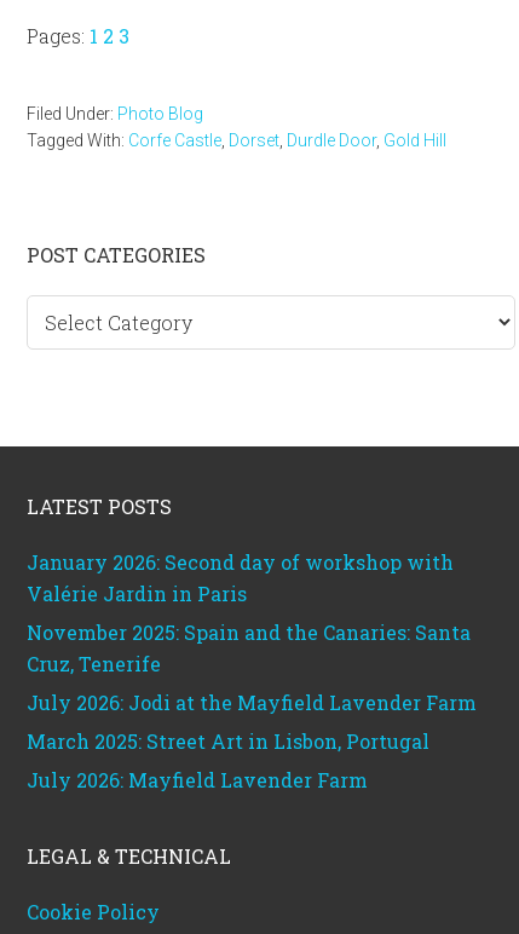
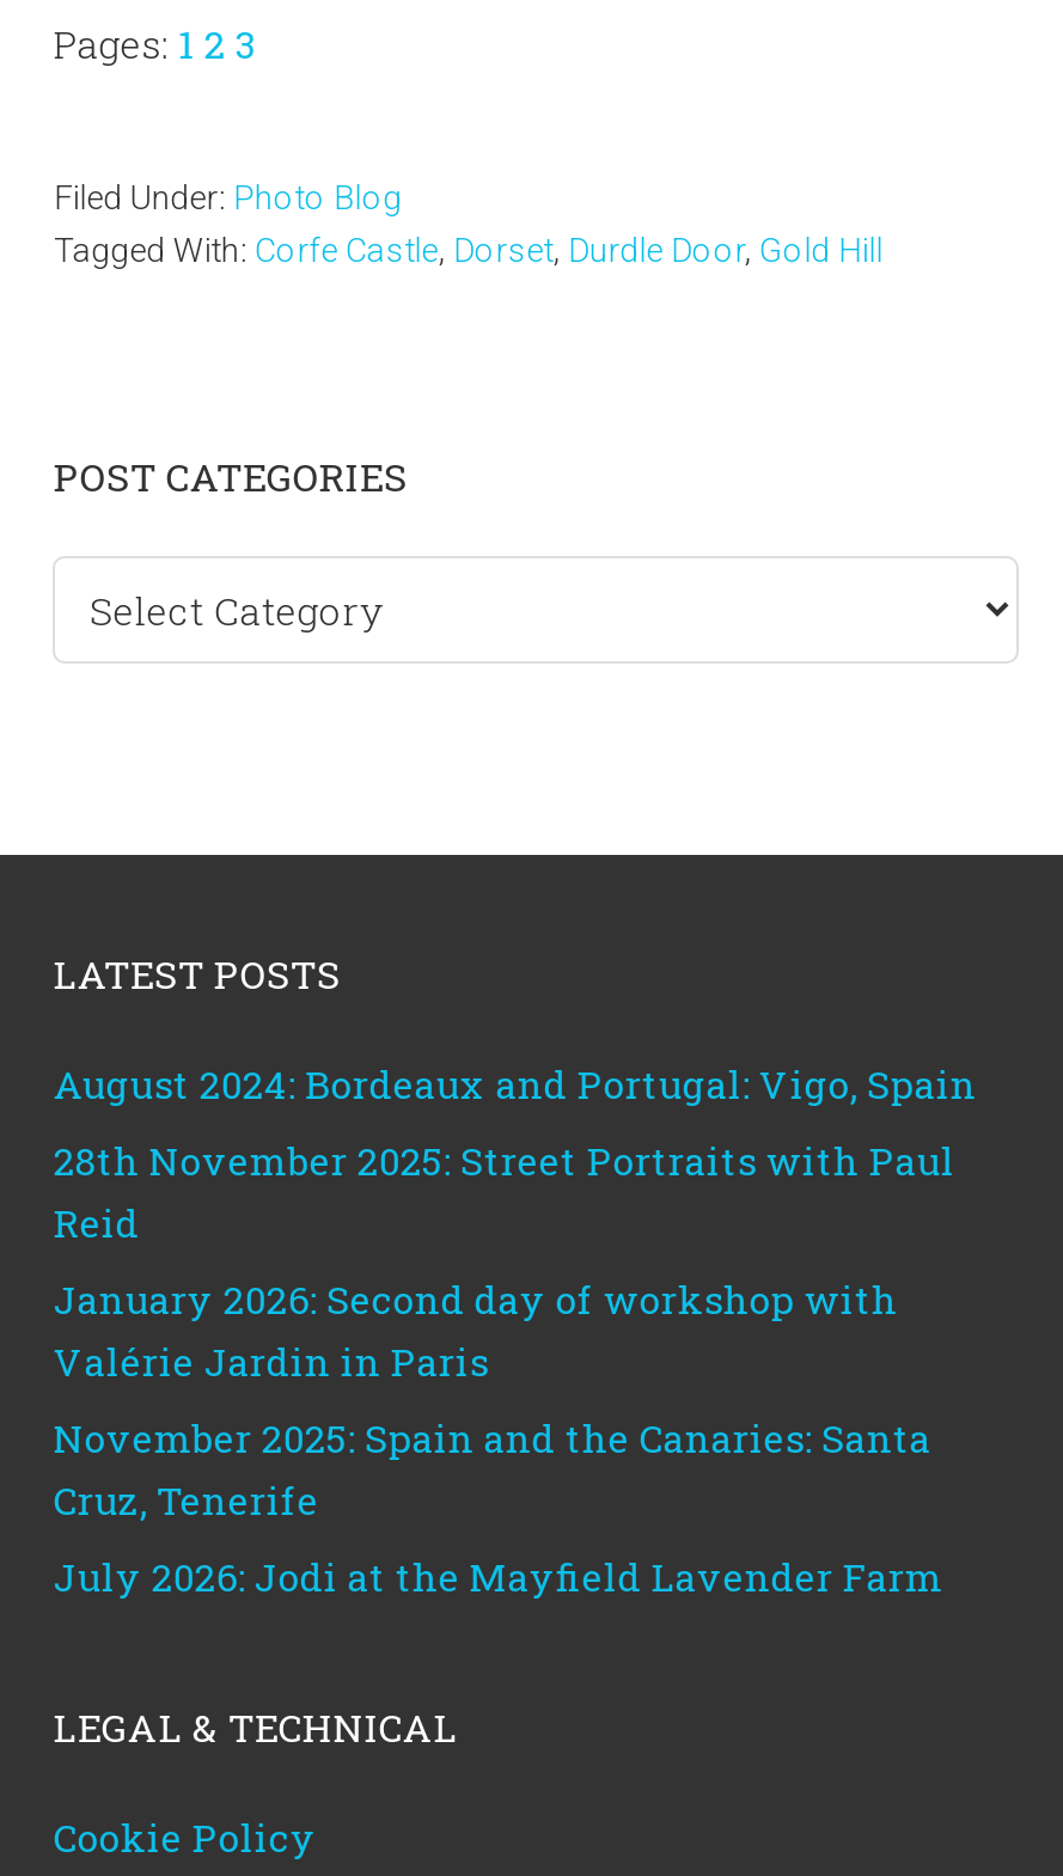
none -> [54,1058,977,1247] August 2024: Bordeaux and Portugal: Vigo, Spain | 28th November 2025: Street Portraits with Paul | Reid
moved [27,549,477,715] -> [54,1273,943,1601]: January 2026: Second day of workshop with | Valérie Jardin in Paris | November 2025: Spain and the Canaries: Santa | Cruz, Tenerife | July 2026: Jodi at the Mayfield Lavender Farm
[27,728,430,792] March 2025: Street Art in Lisbon, Portugal | July 2026: Mayfield Lavender Farm -> none

